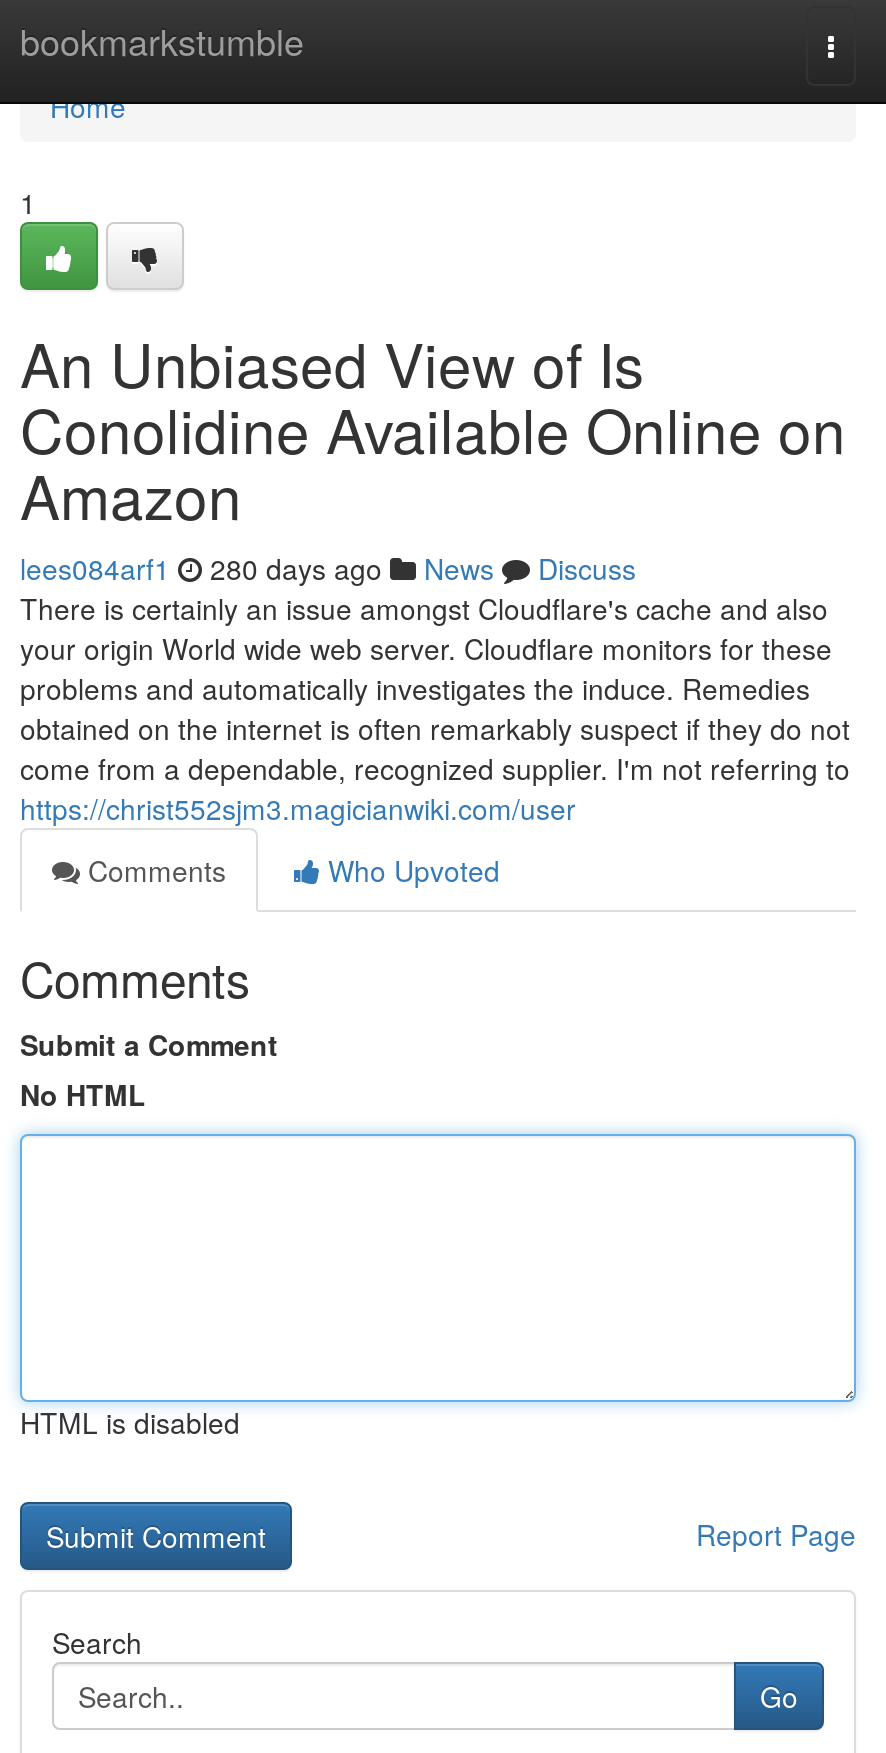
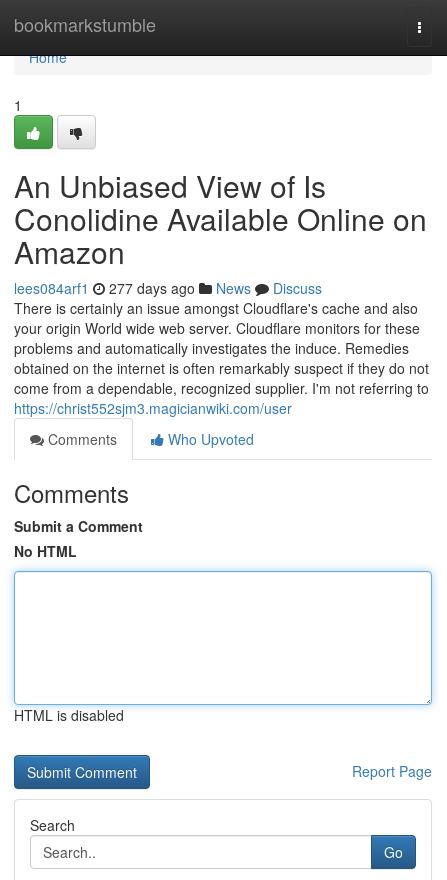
[20,548,636,588] lees084arf1 280 days ago News Discuss -> [14,278,322,298] lees084arf1 277 days ago News Discuss

